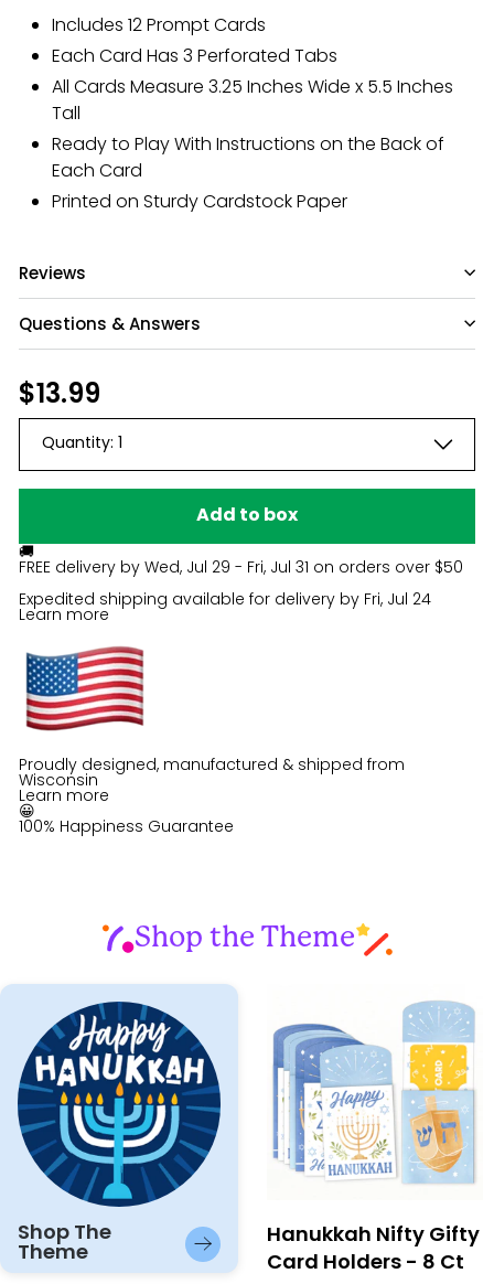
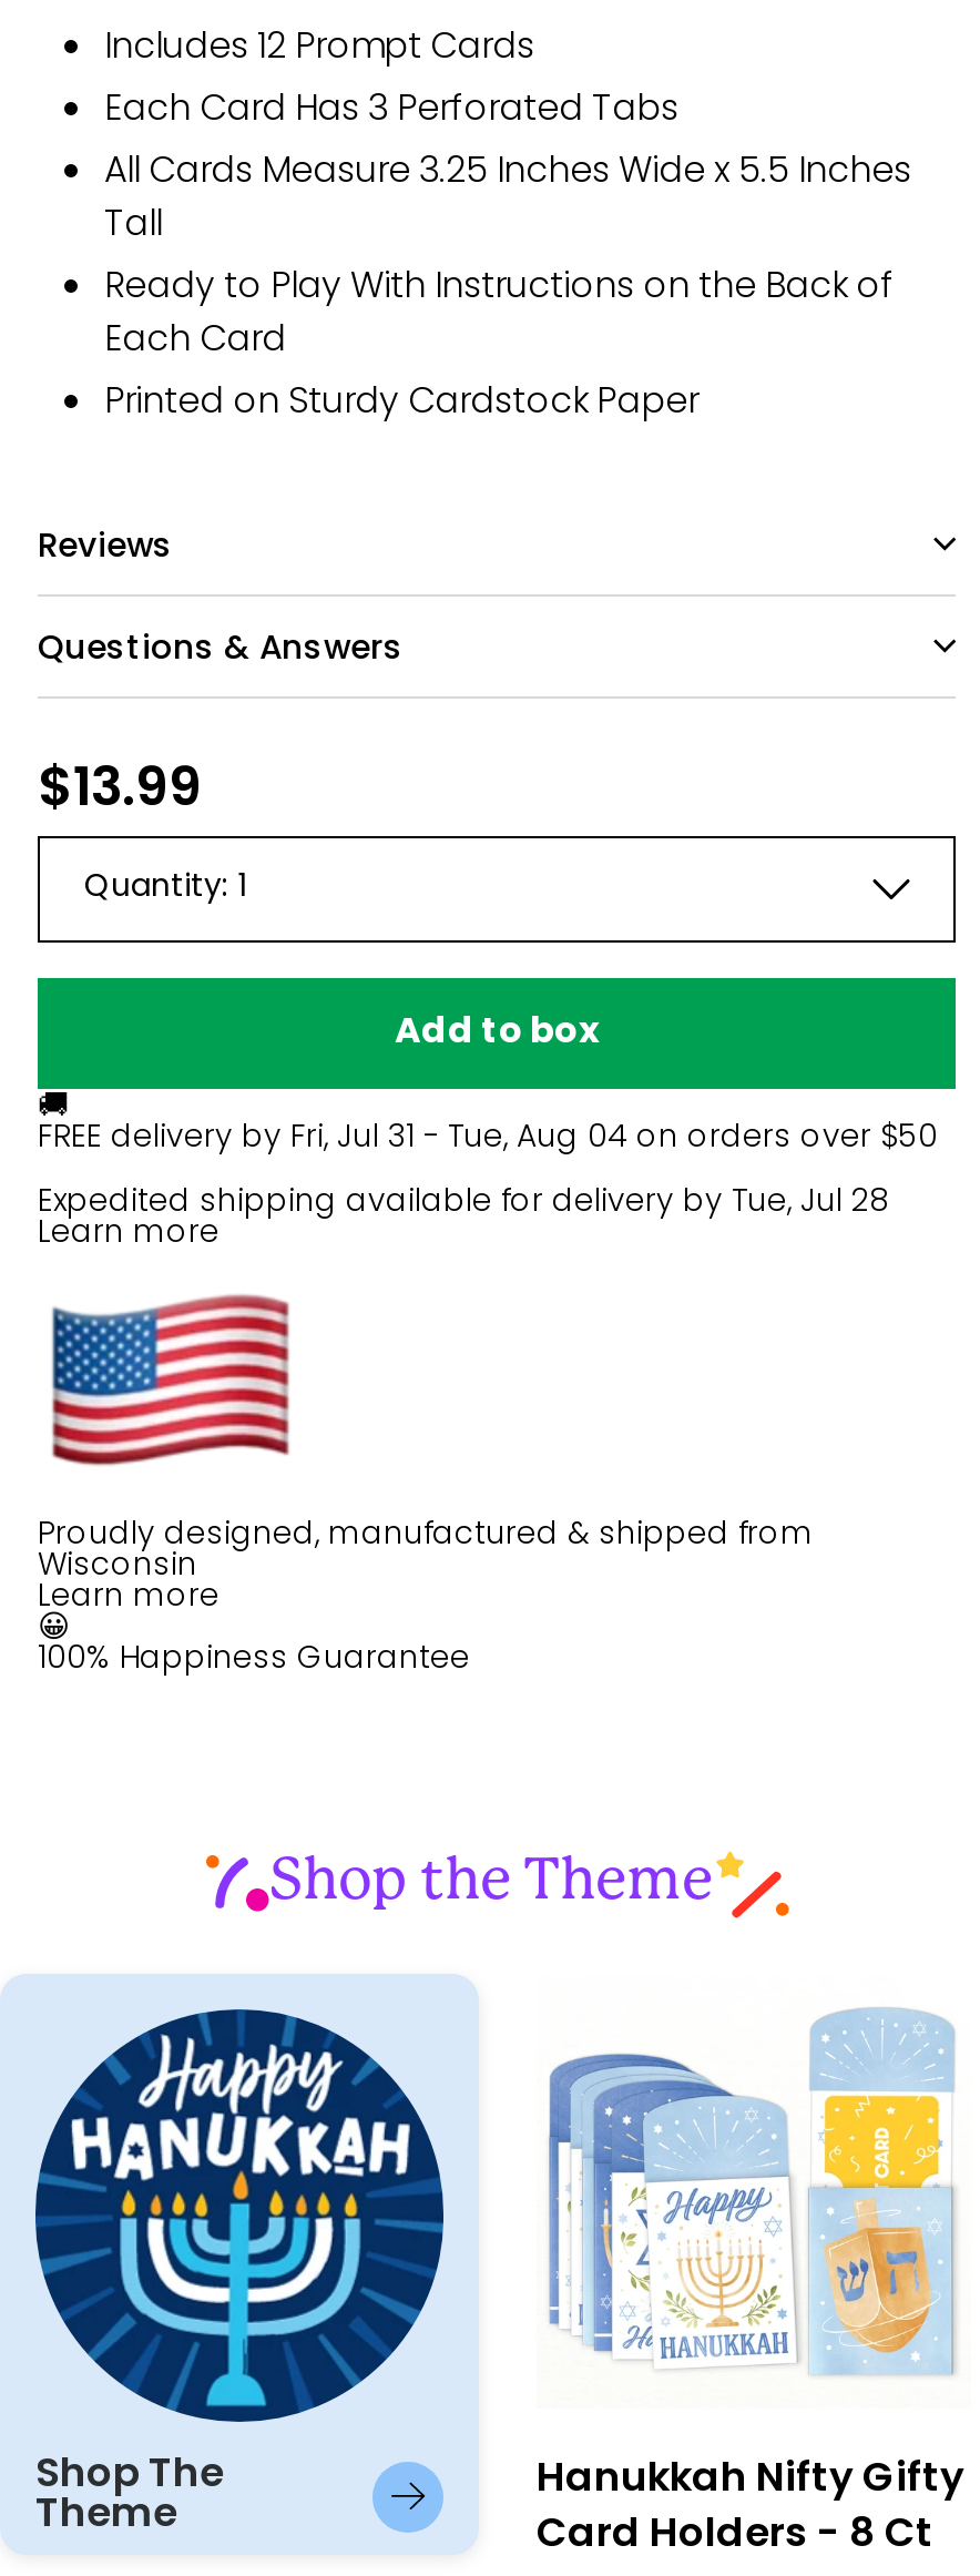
[19,555,463,577] FREE delivery by Wed, Jul 29 - Fri, Jul 31 on orders over $50 -> [38,1112,938,1157] FREE delivery by Fri, Jul 31 - Tue, Aug 04 on orders over $50
[19,587,431,609] Expedited shipping available for delivery by Fri, Jul 24 -> [38,1177,889,1221] Expedited shipping available for delivery by Tue, Jul 28

